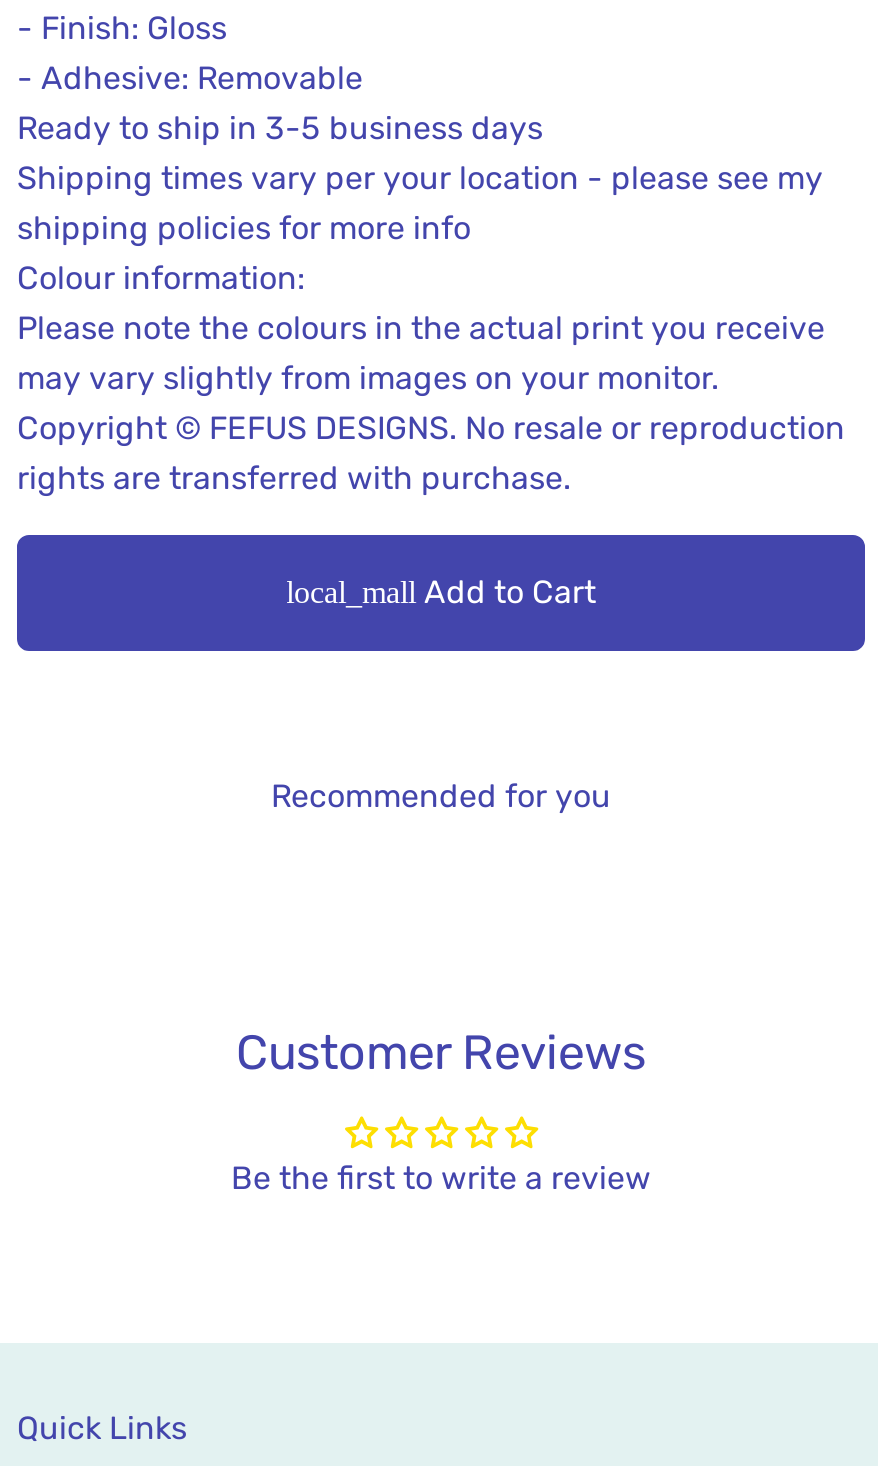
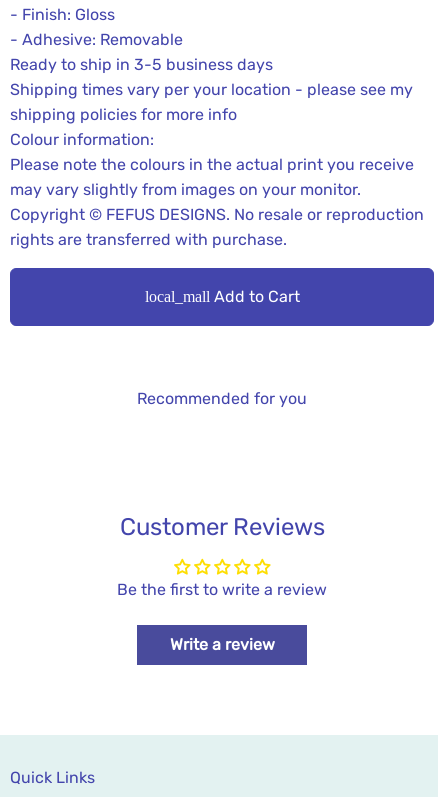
none -> [169,635,274,654] Write a review

